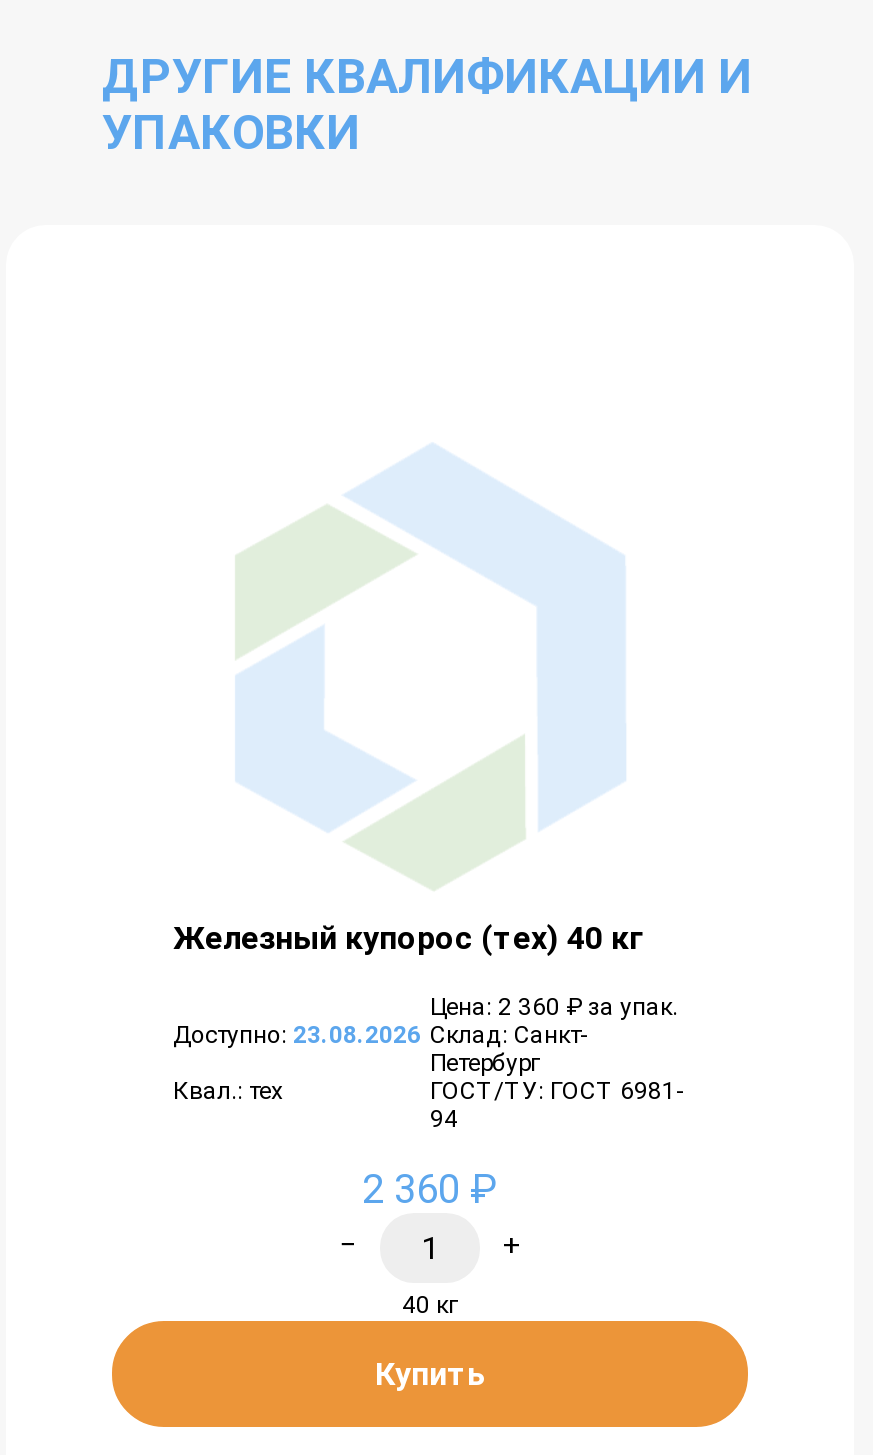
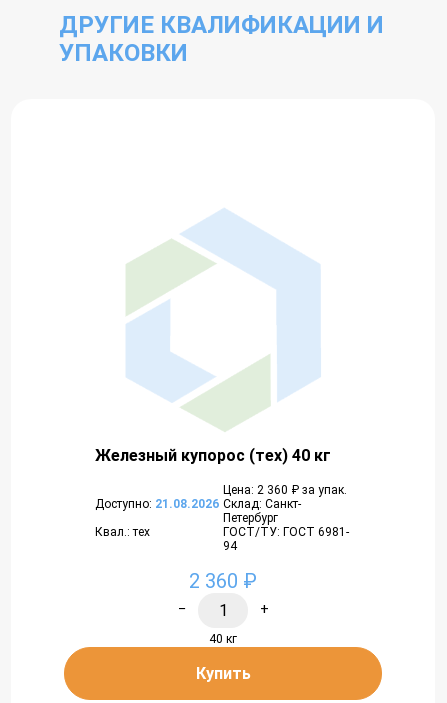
[173,1021,586,1049] Доступно: 23.08.2026 Склад: Санкт- -> [94,497,301,511] Доступно: 21.08.2026 Склад: Санкт-

